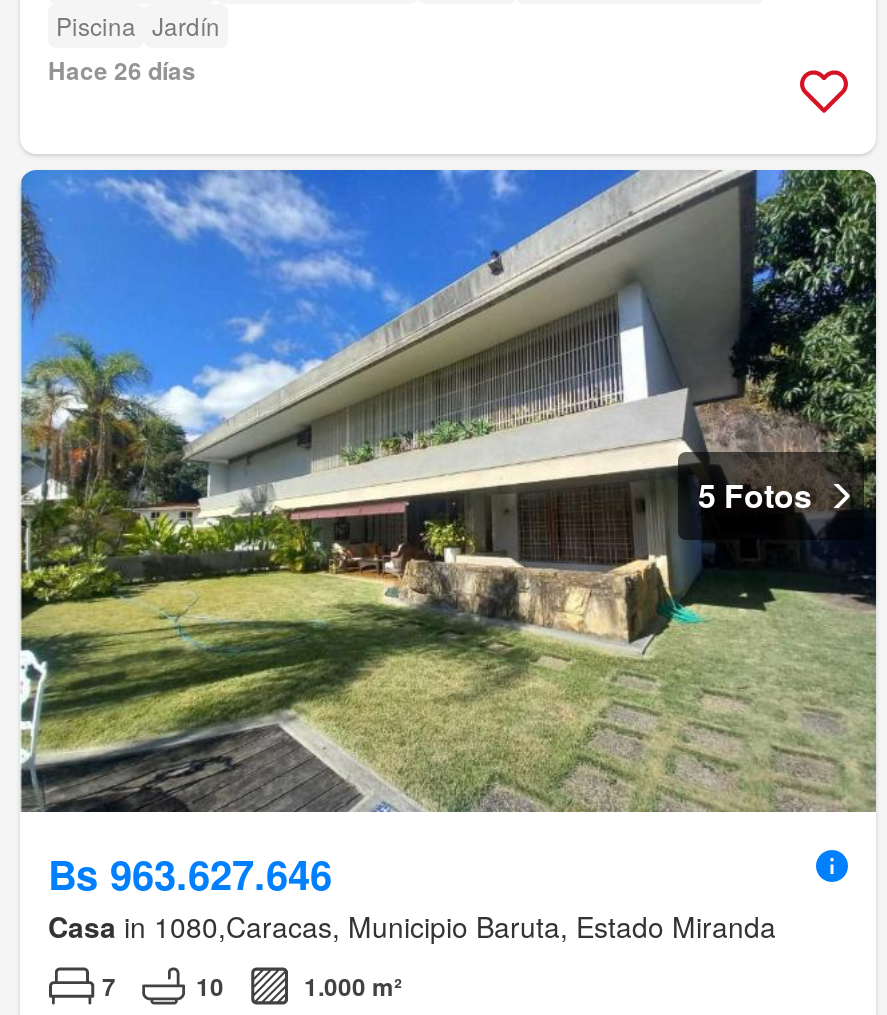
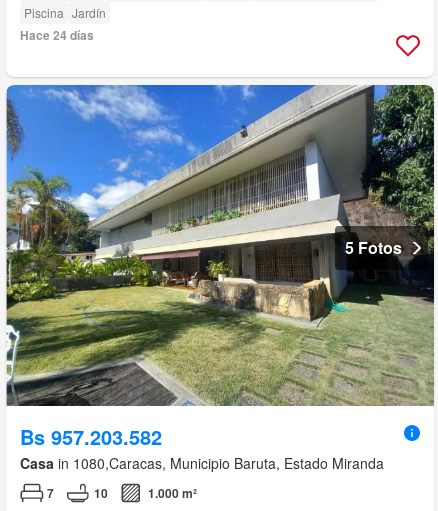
[48,52,196,88] Hace 26 días -> [20,26,94,44] Hace 24 días
[48,844,332,902] Bs 963.627.646 -> [20,422,162,451] Bs 957.203.582

